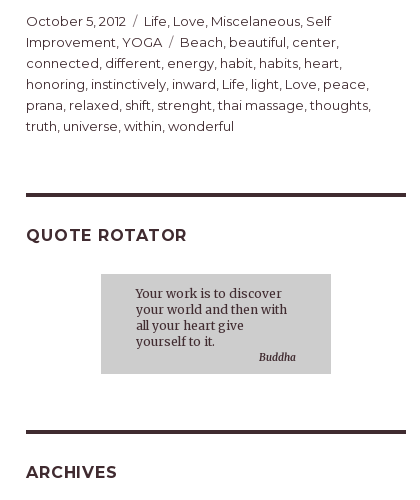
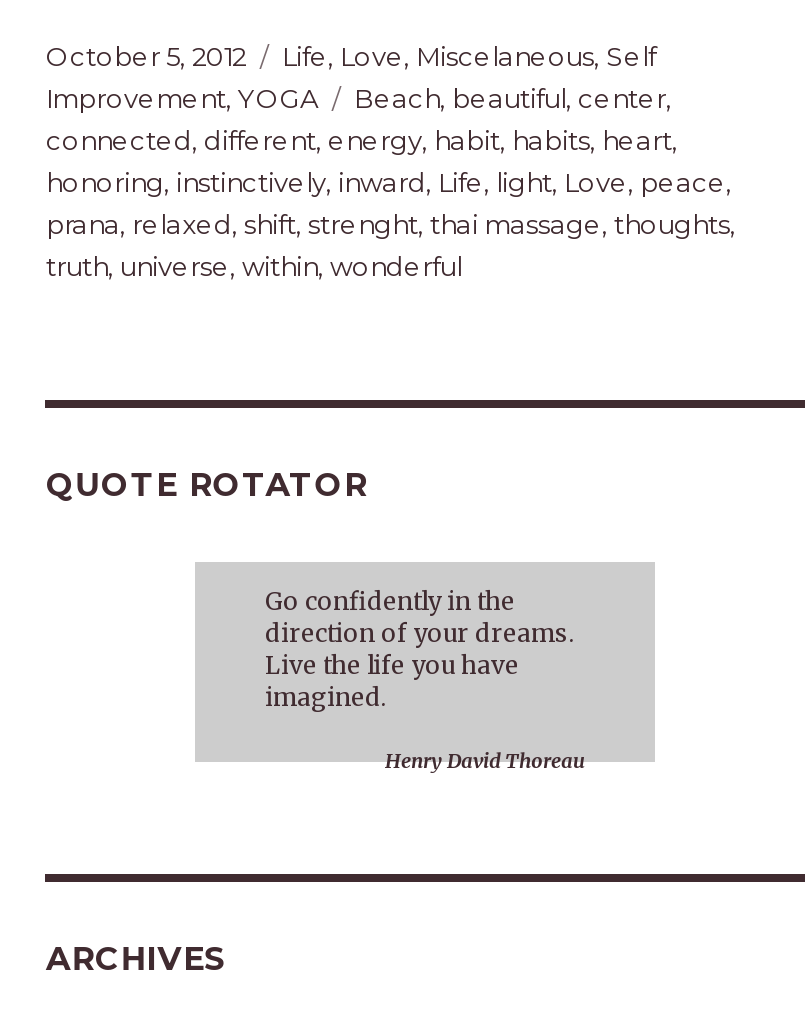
[136,286,296,364] Your work is to discover | your world and then with | all your heart give | yourself to it. | Buddha -> [265,586,585,774] Go confidently in the | direction of your dreams. | Live the life you have | imagined. | Henry David Thoreau

